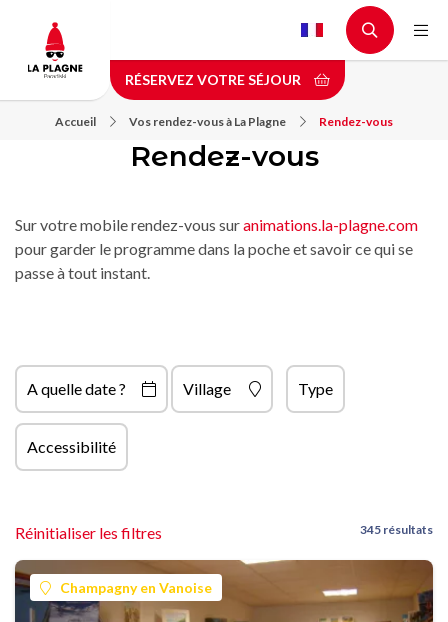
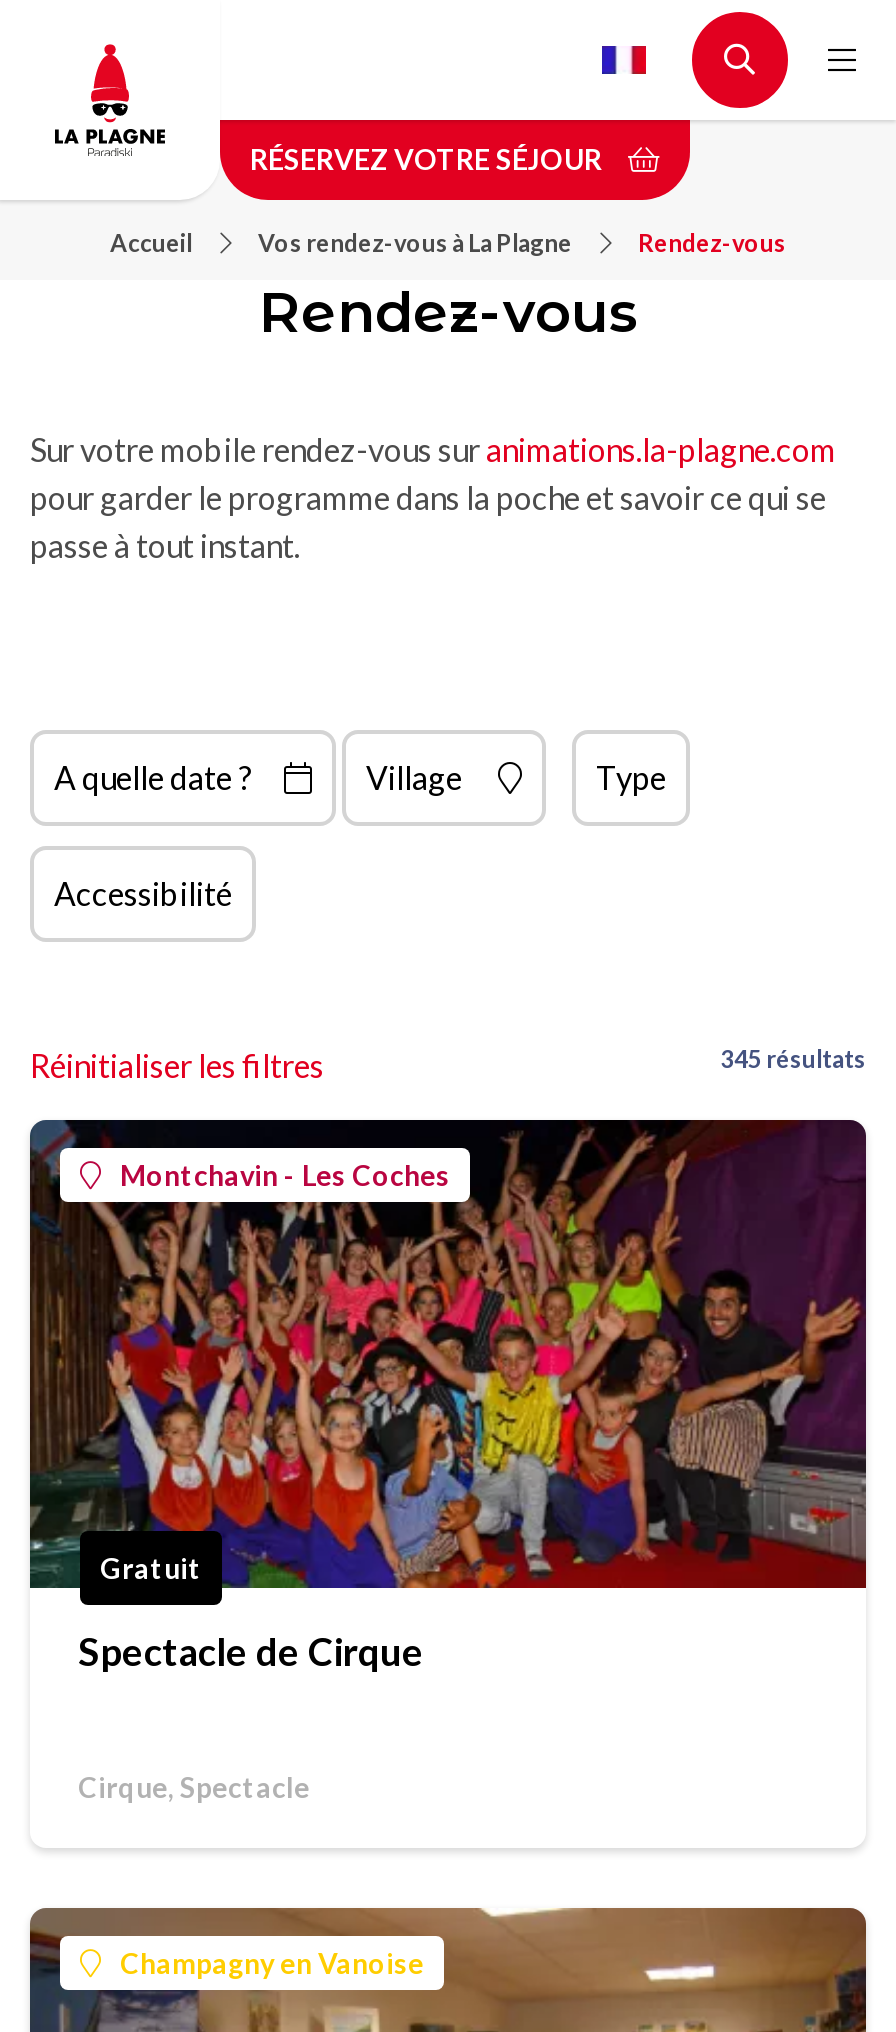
none -> [30,1118,866,1608] [image] | Montchavin - Les Coches
none -> [78,1551,424,1804] Gratuit | Spectacle de Cirque | Cirque, Spectacle

